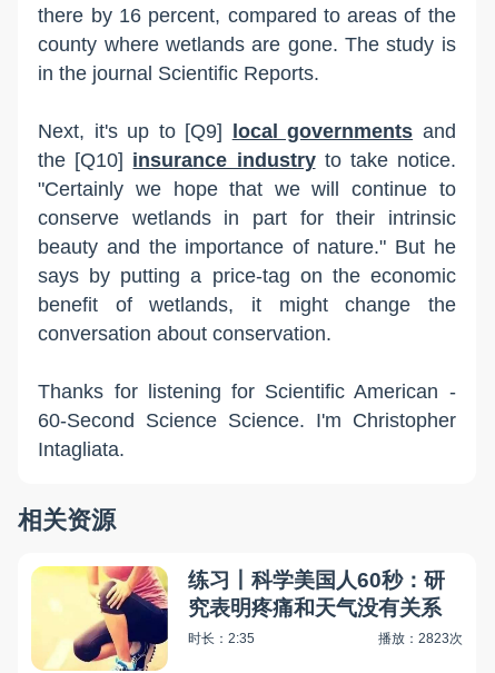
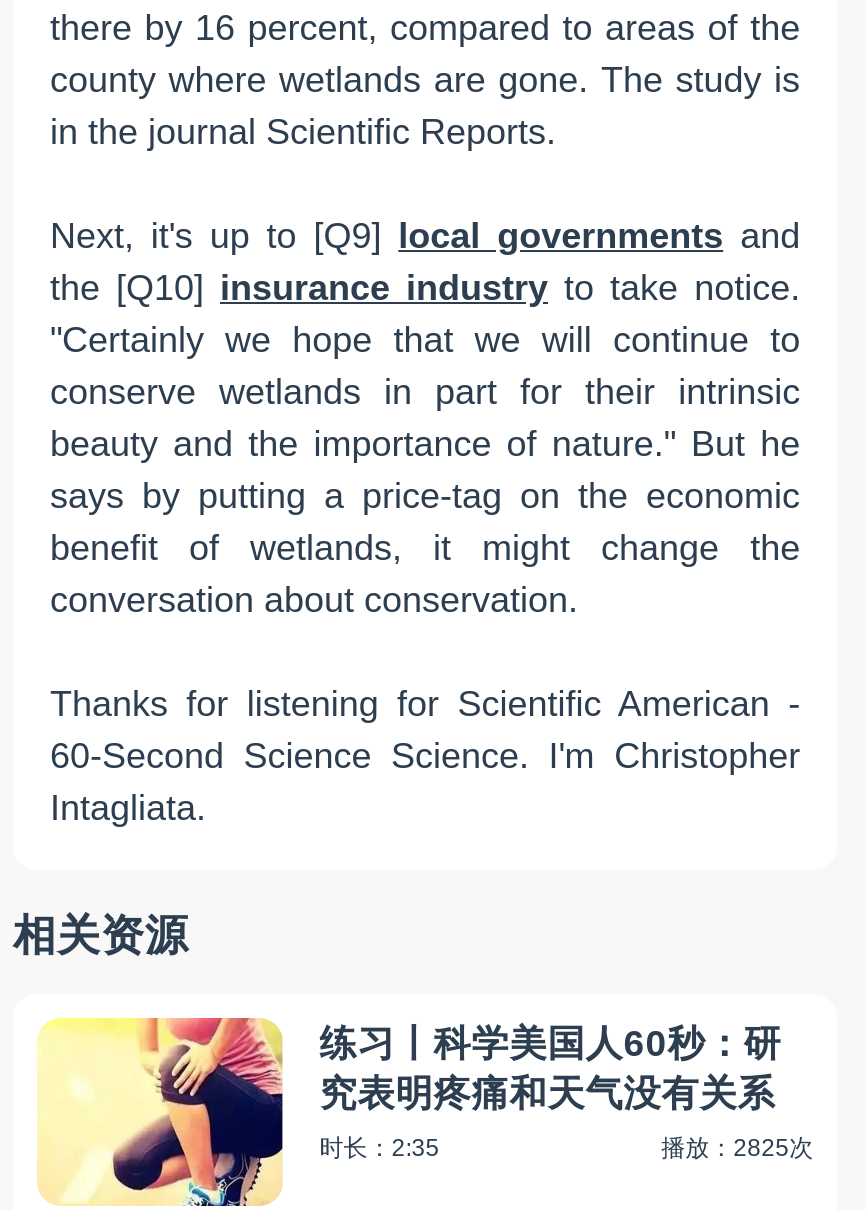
[378,631,463,646] 播放：2823次 -> [661,1134,813,1162] 播放：2825次

